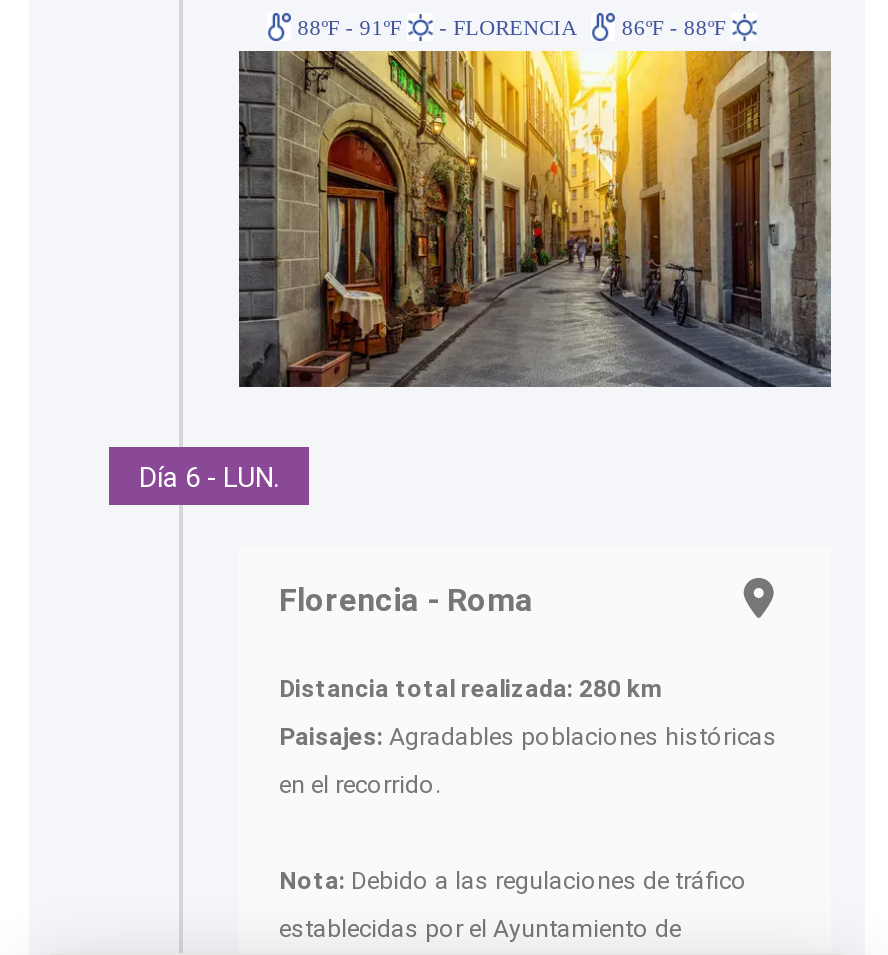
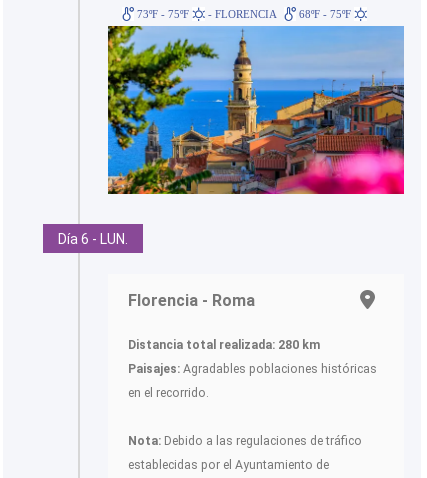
[291,15,407,39] 88ºF - 91ºF -> [134,8,192,20] 73ºF - 75ºF
[616,15,732,39] 86ºF - 88ºF -> [296,8,354,20] 68ºF - 75ºF
[237,49,833,389] [image] -> [107,25,405,195] [image]

